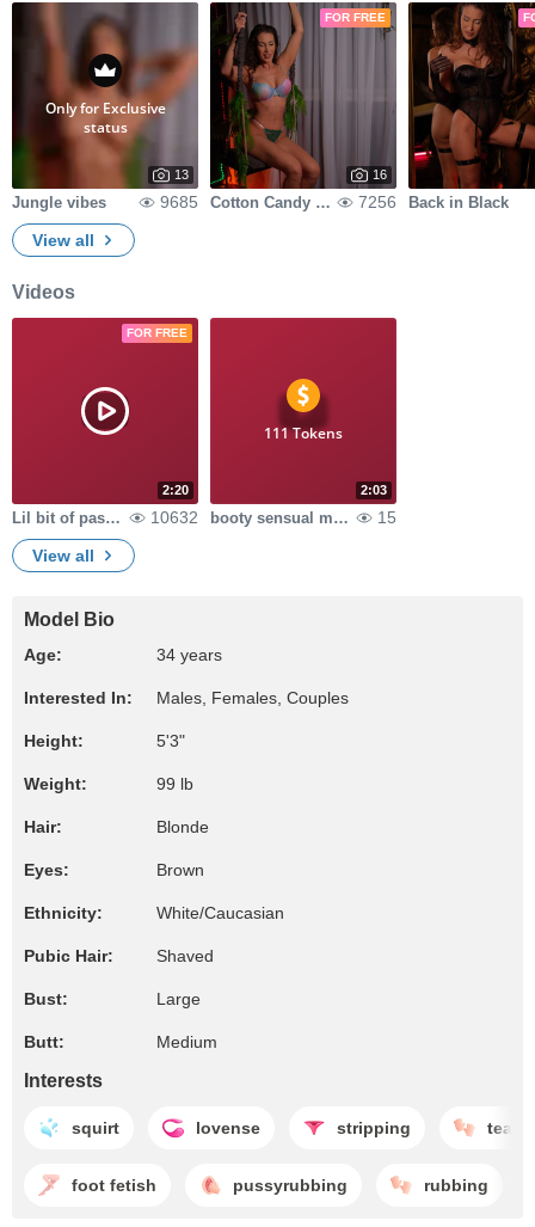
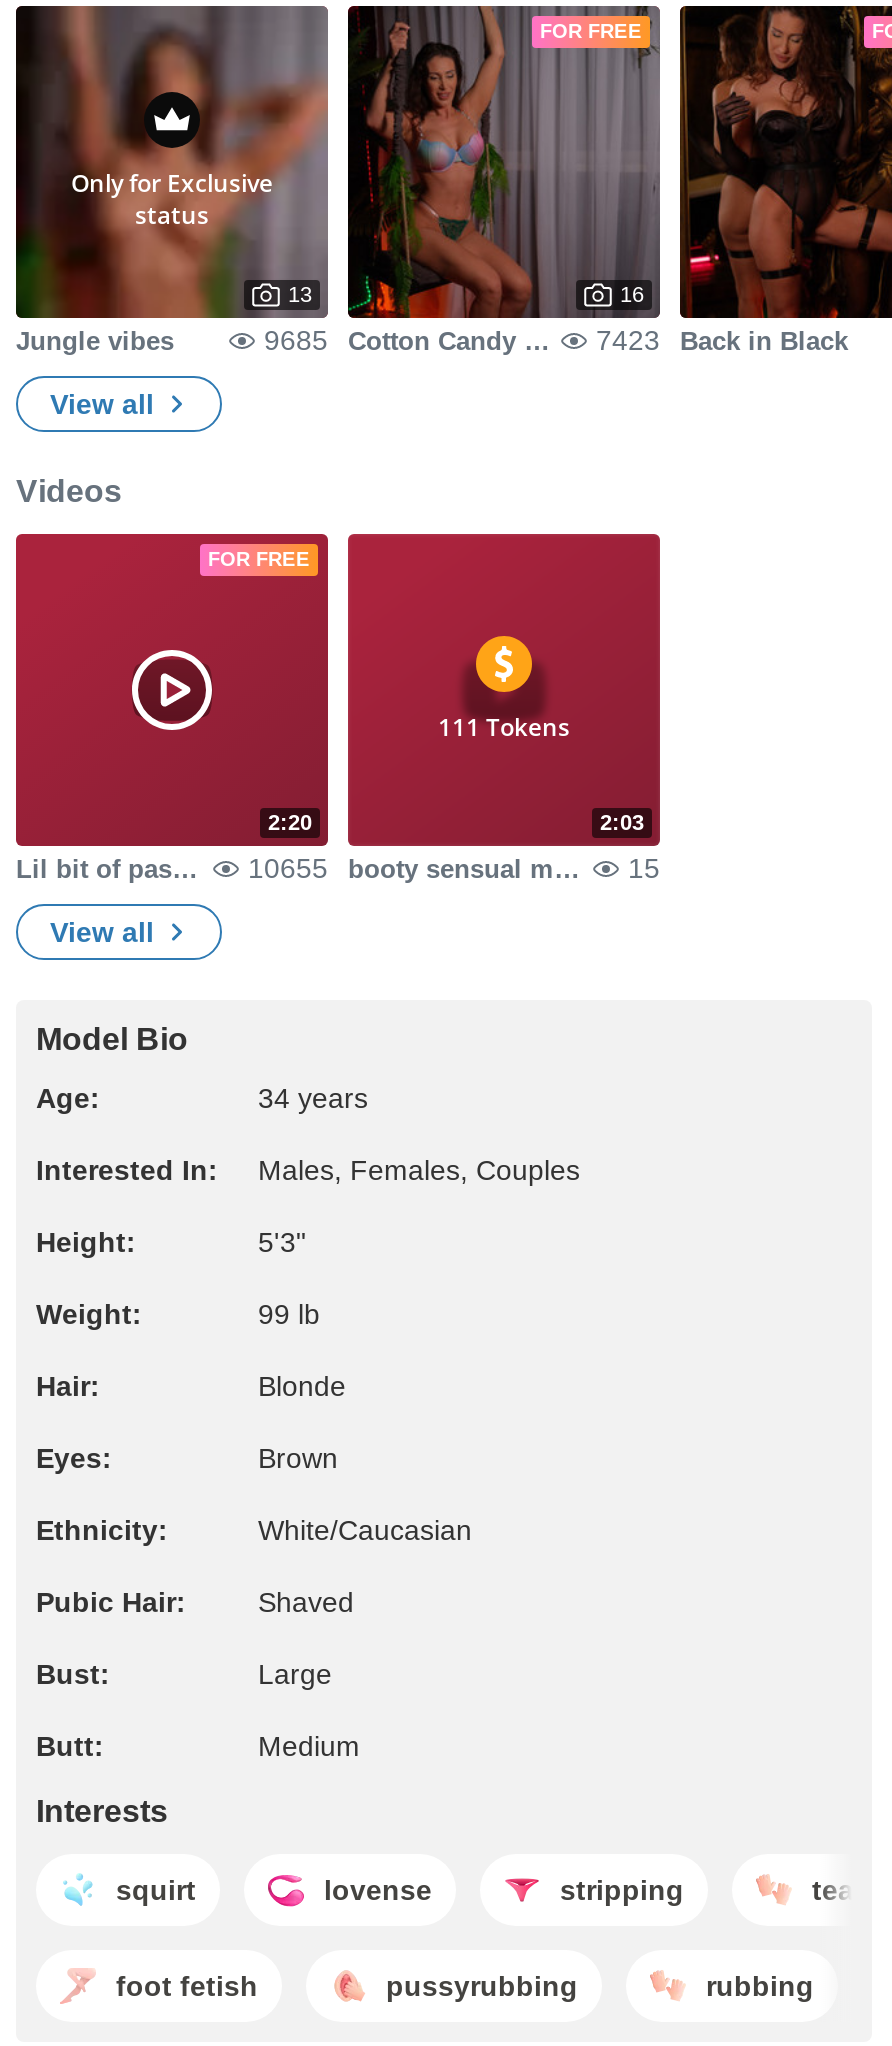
[358,192,396,211] 7256 -> [596,324,660,356] 7423
[150,508,198,527] 10632 -> [248,852,328,884] 10655

